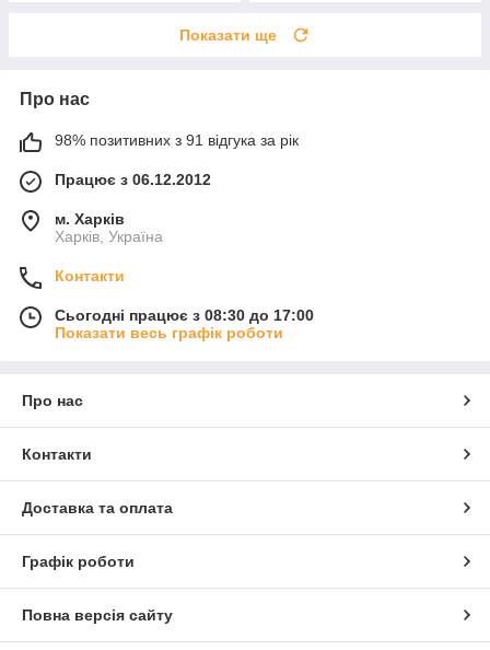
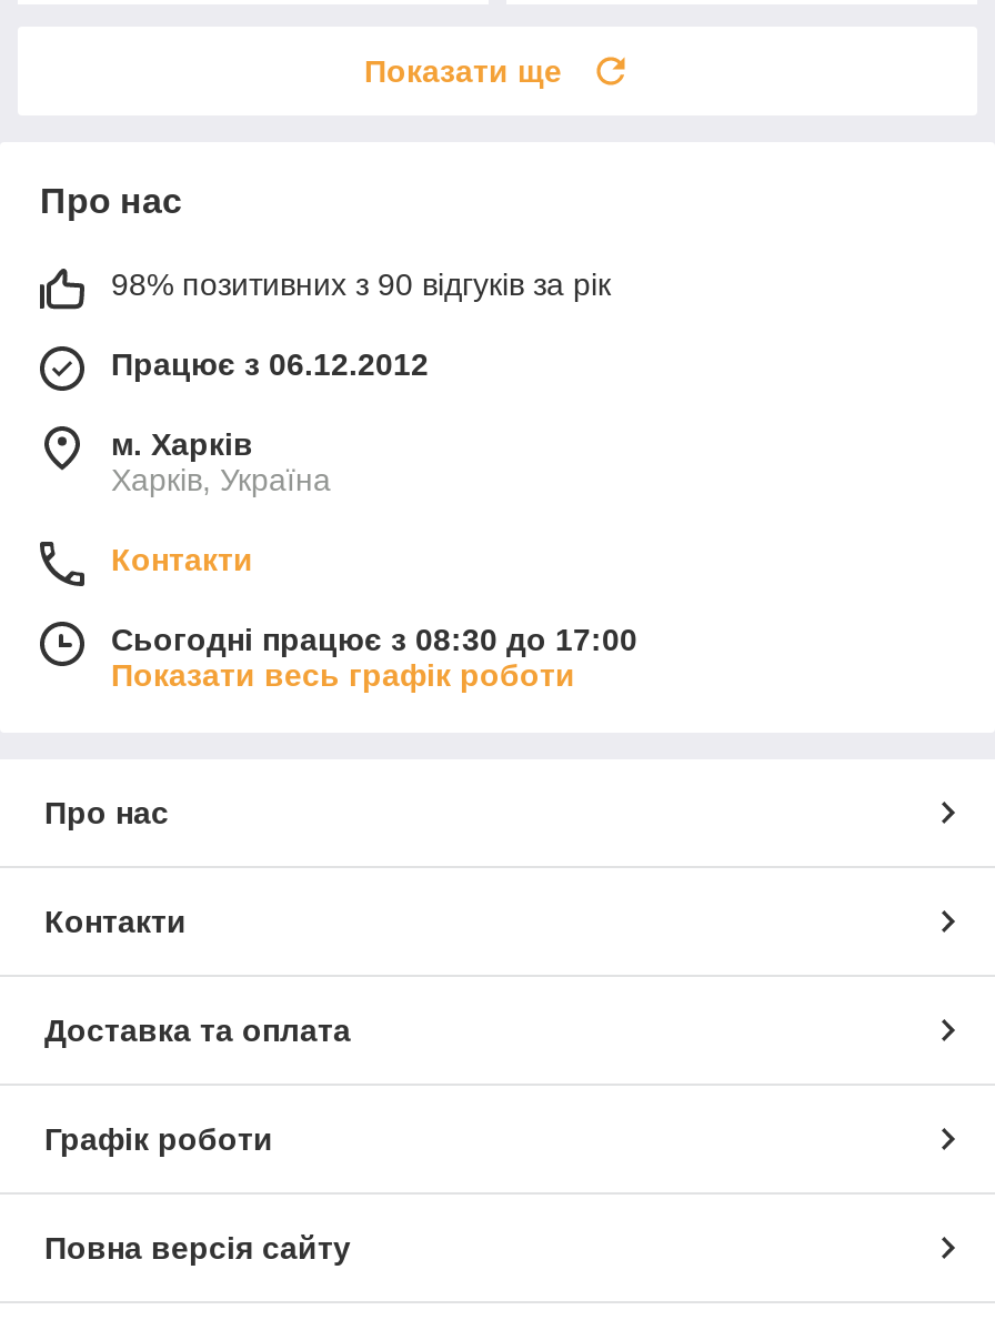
[55,131,299,149] 98% позитивних з 91 відгука за рік -> [111,266,611,302] 98% позитивних з 90 відгуків за рік

